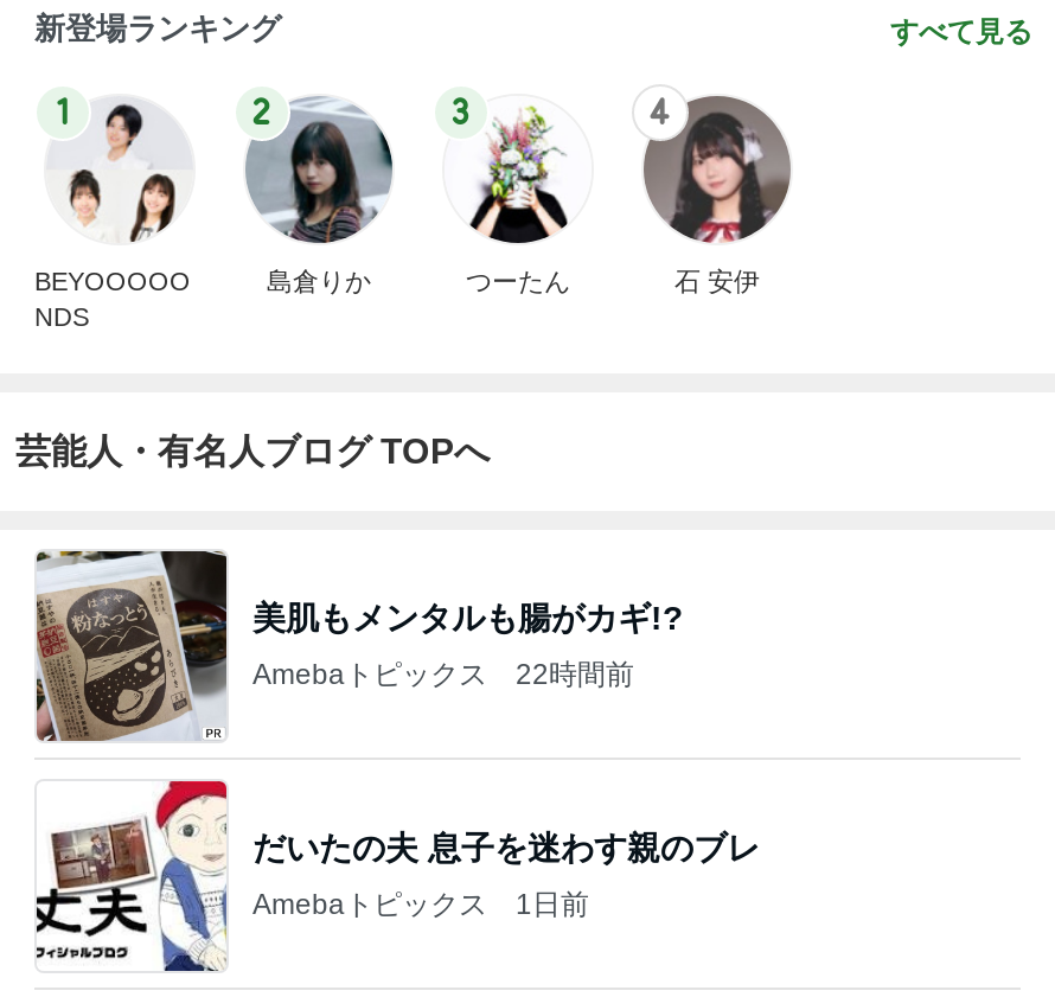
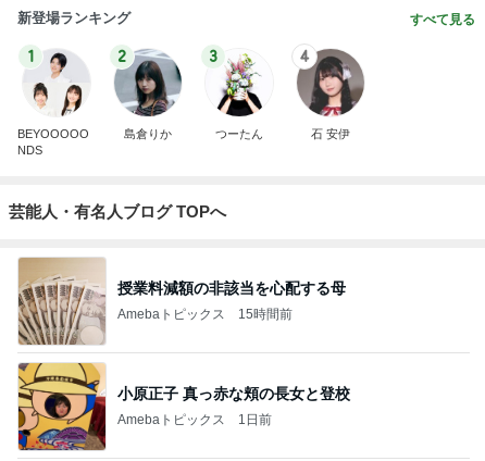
[34,549,684,741] [image] | 美肌もメンタルも腸がカギ!? -> [17,257,346,346] [image] | 授業料減額の非該当を心配する母
[252,657,634,690] Amebaトピックス 22時間前 -> [117,306,293,321] Amebaトピックス 15時間前
[34,779,760,973] [image] | だいたの夫 息子を迷わす親のブレ -> [17,362,350,451] [image] | 小原正子 真っ赤な頬の長女と登校

